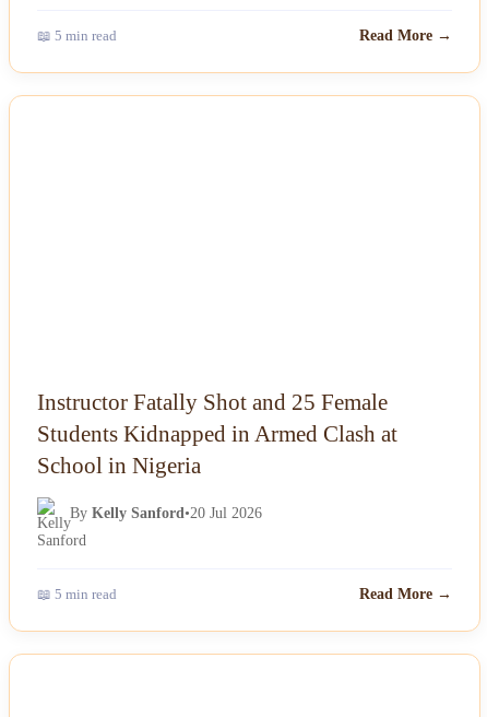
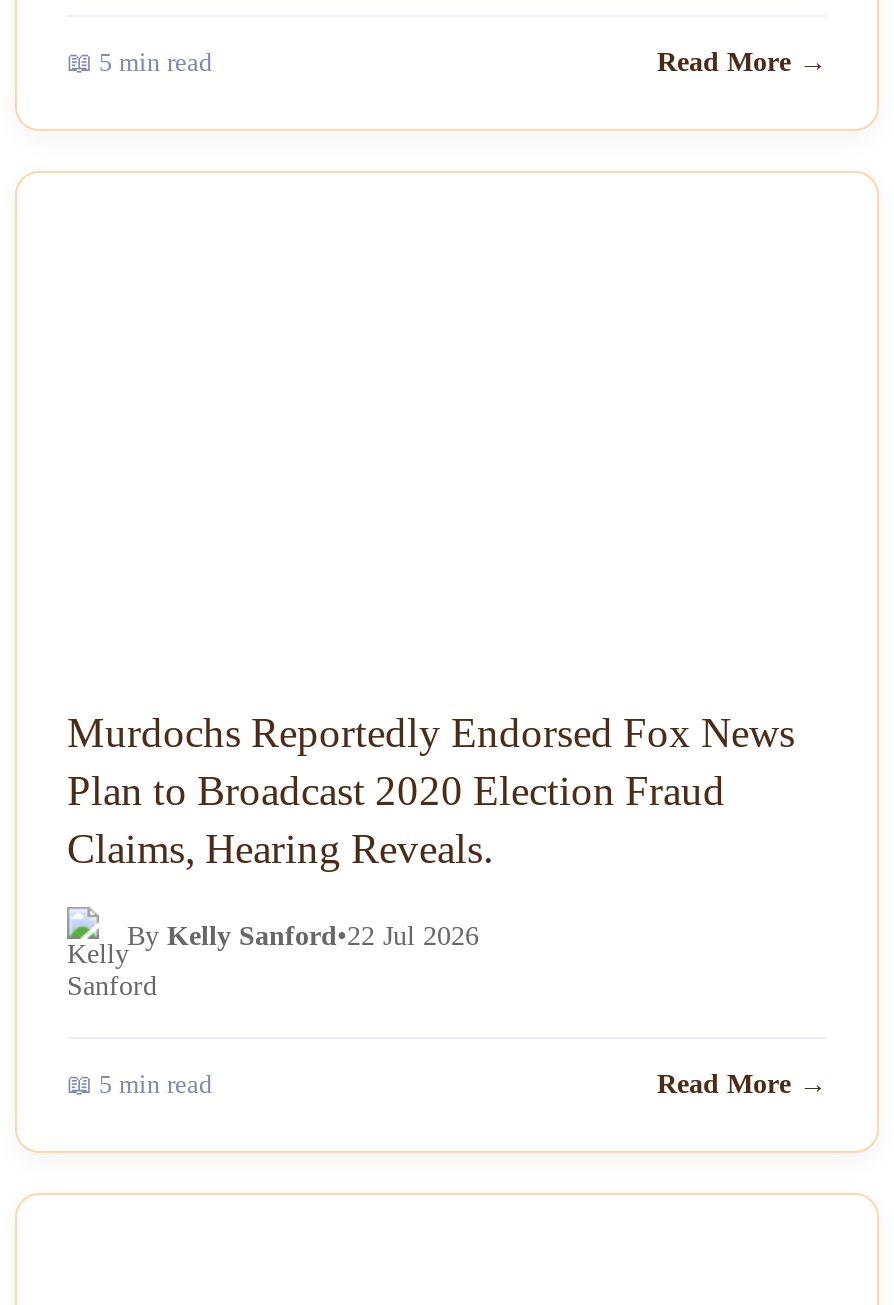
[37,390,397,478] Instructor Fatally Shot and 25 Female | Students Kidnapped in Armed Clash at | School in Nigeria -> [67,710,795,872] Murdochs Reportedly Endorsed Fox News | Plan to Broadcast 2020 Election Fraud | Claims, Hearing Reveals.
[70,505,262,522] By Kelly Sanford•20 Jul 2026 -> [127,922,479,952] By Kelly Sanford•22 Jul 2026

